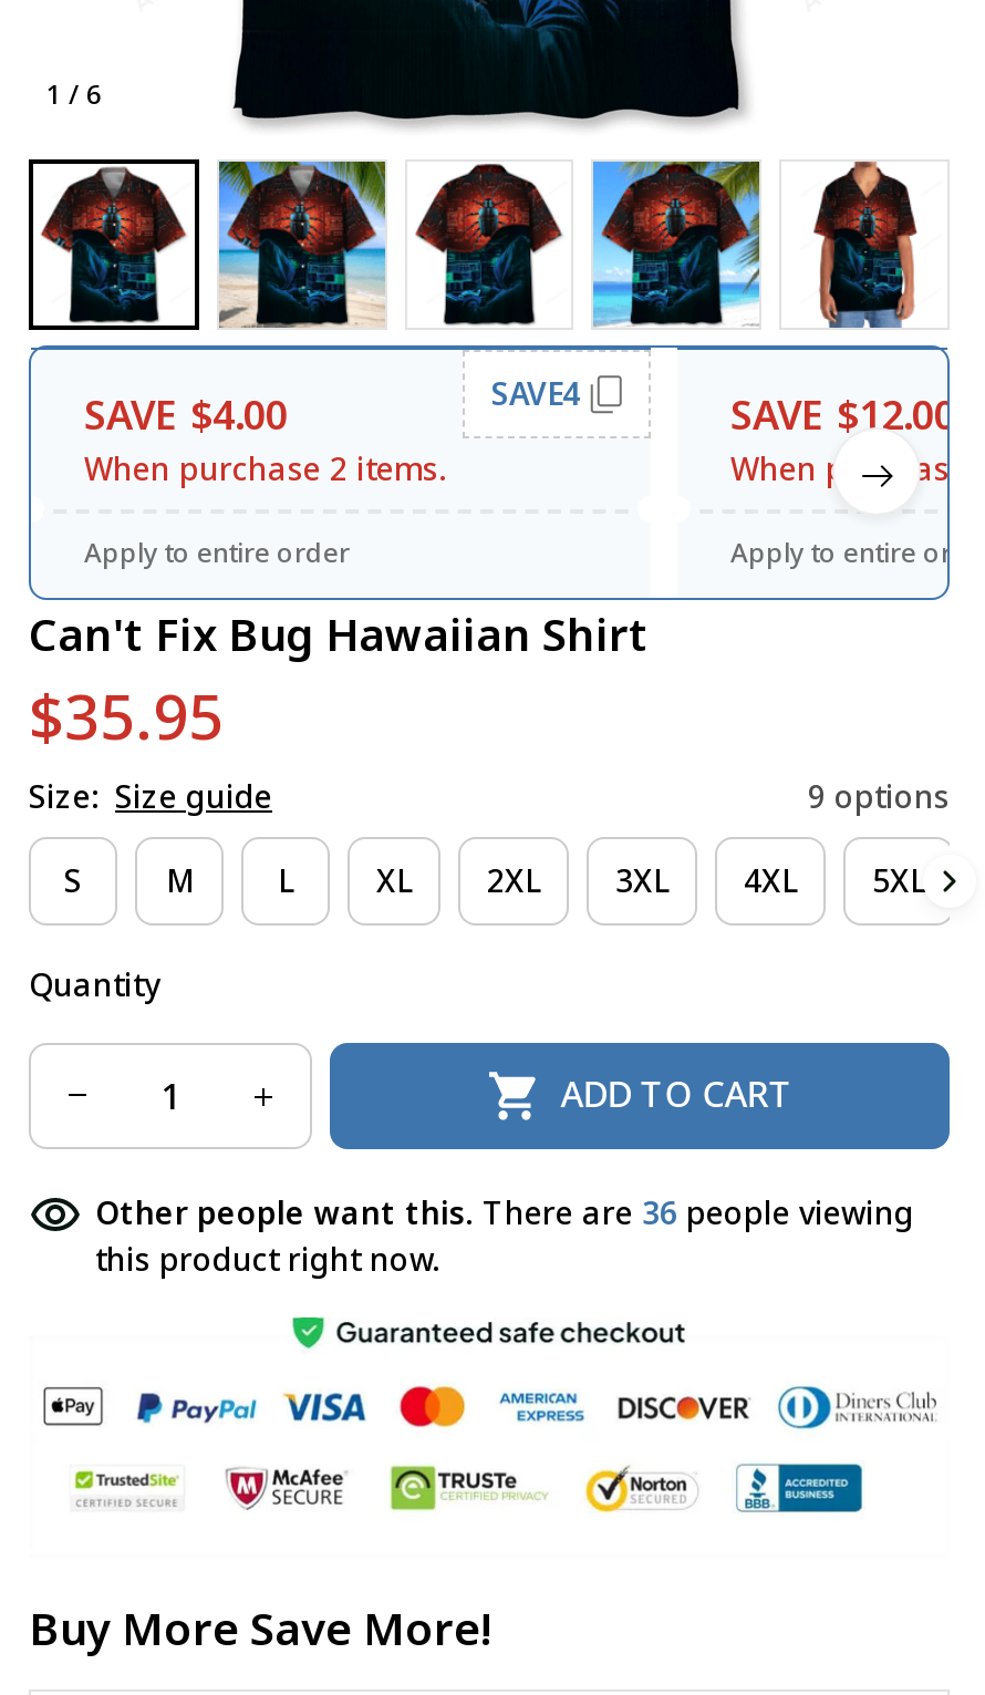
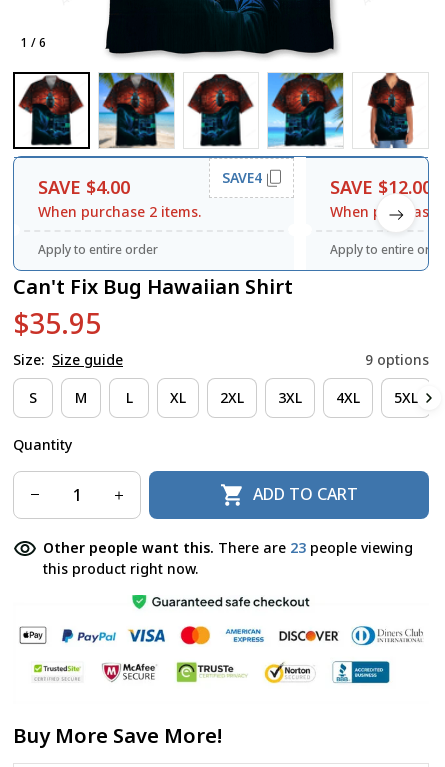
[95,1191,914,1233] Other people want this. There are 36 people viewing -> [43,538,413,557] Other people want this. There are 23 people viewing

